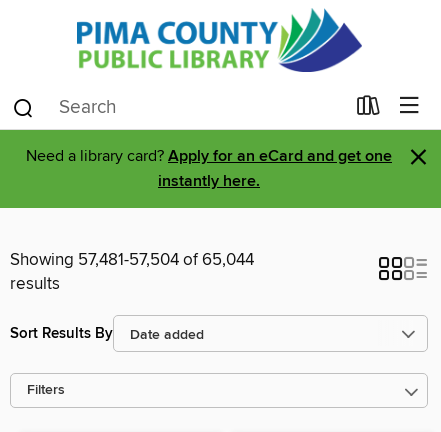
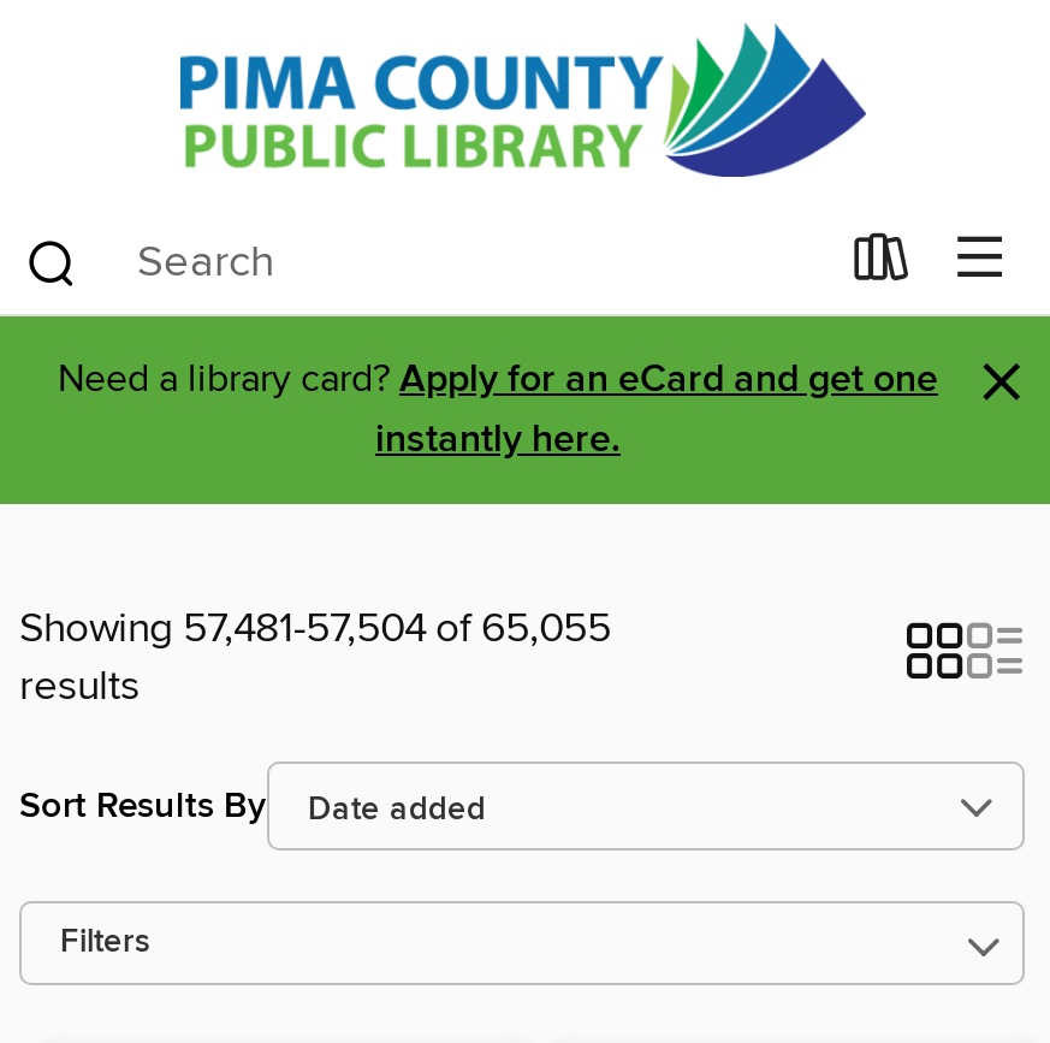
[10,249,254,271] Showing 57,481-57,504 of 65,044 -> [19,603,611,656] Showing 57,481-57,504 of 65,055

